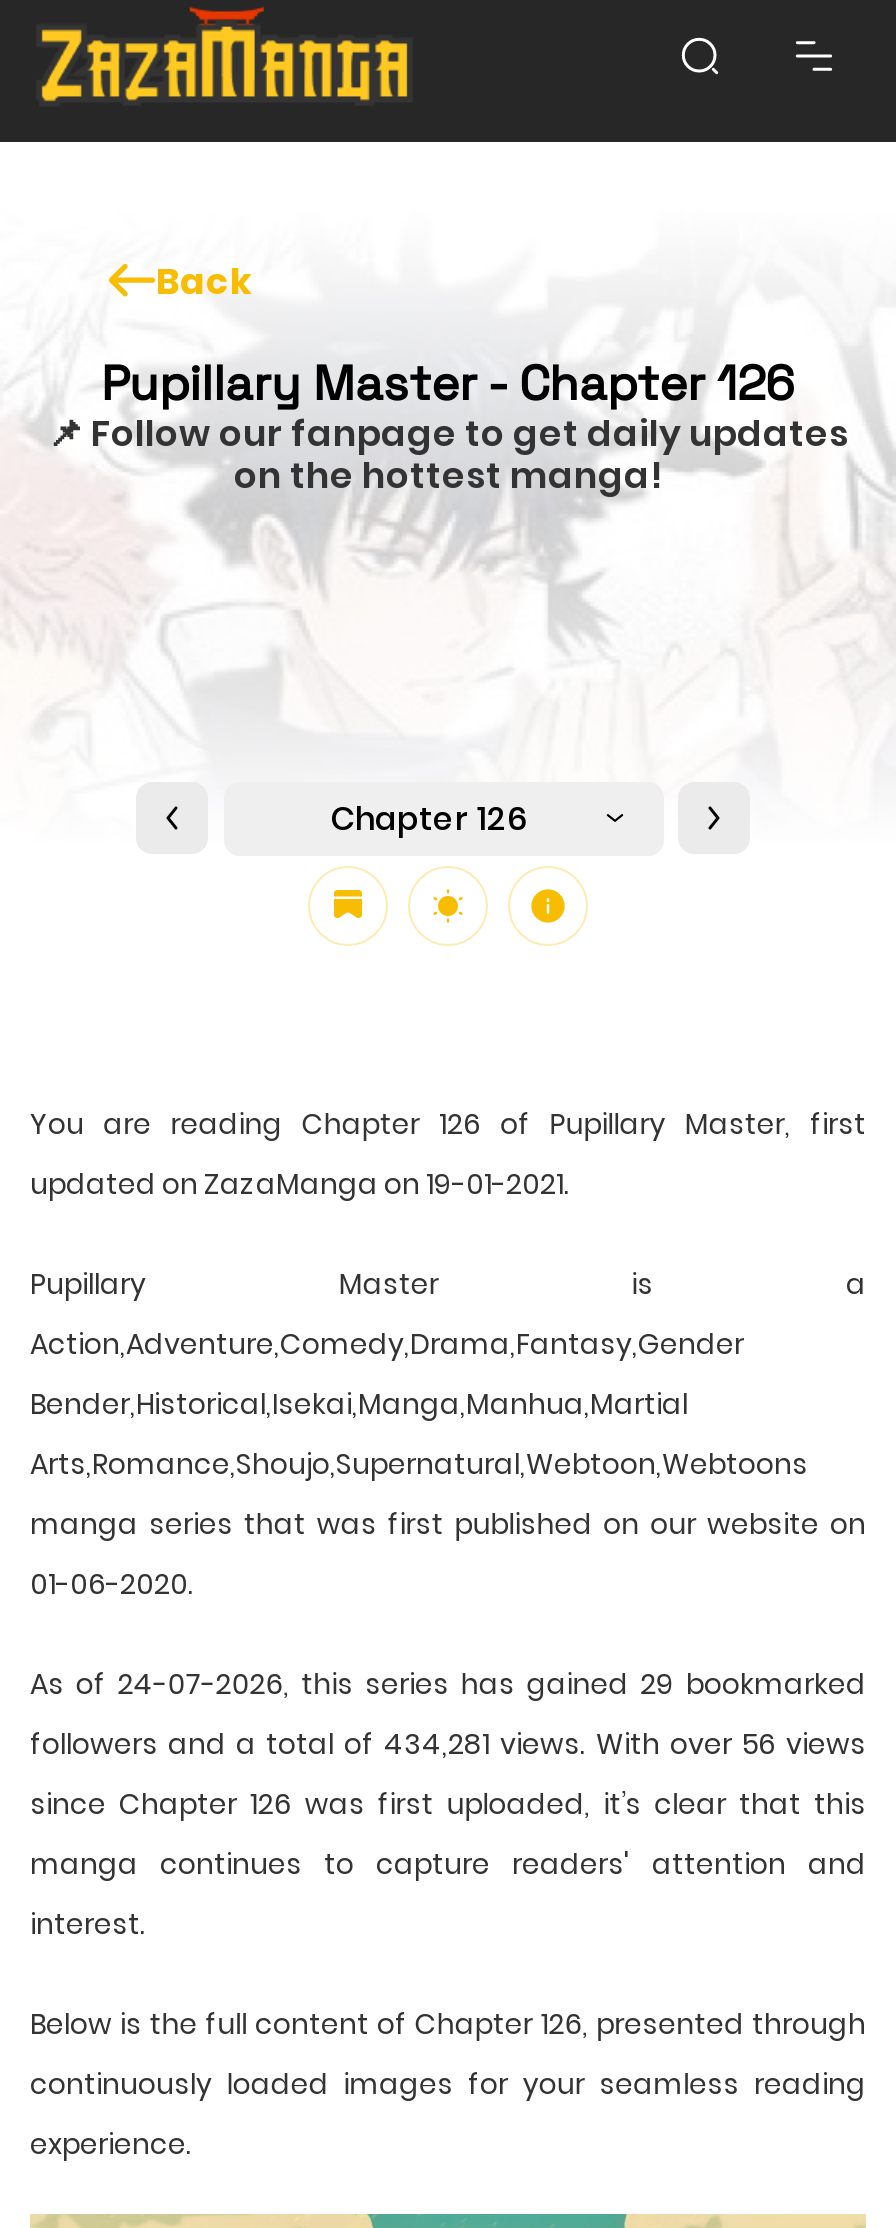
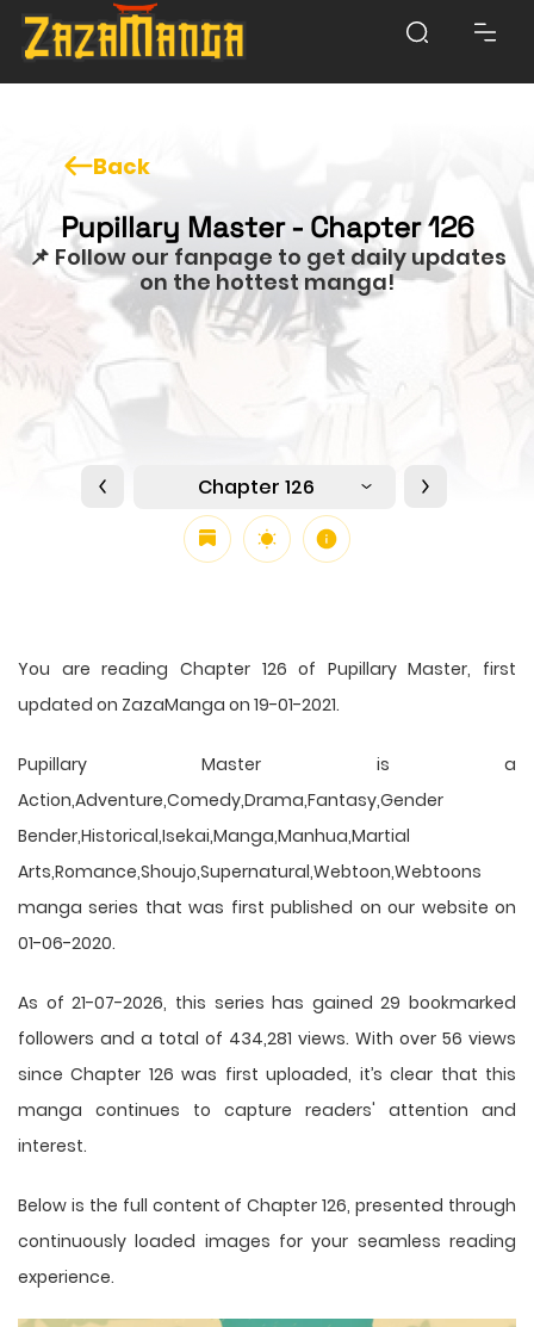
[30,1664,866,1704] As of 24-07-2026, this series has gained 29 bookmarked -> [18,991,516,1014] As of 21-07-2026, this series has gained 29 bookmarked

